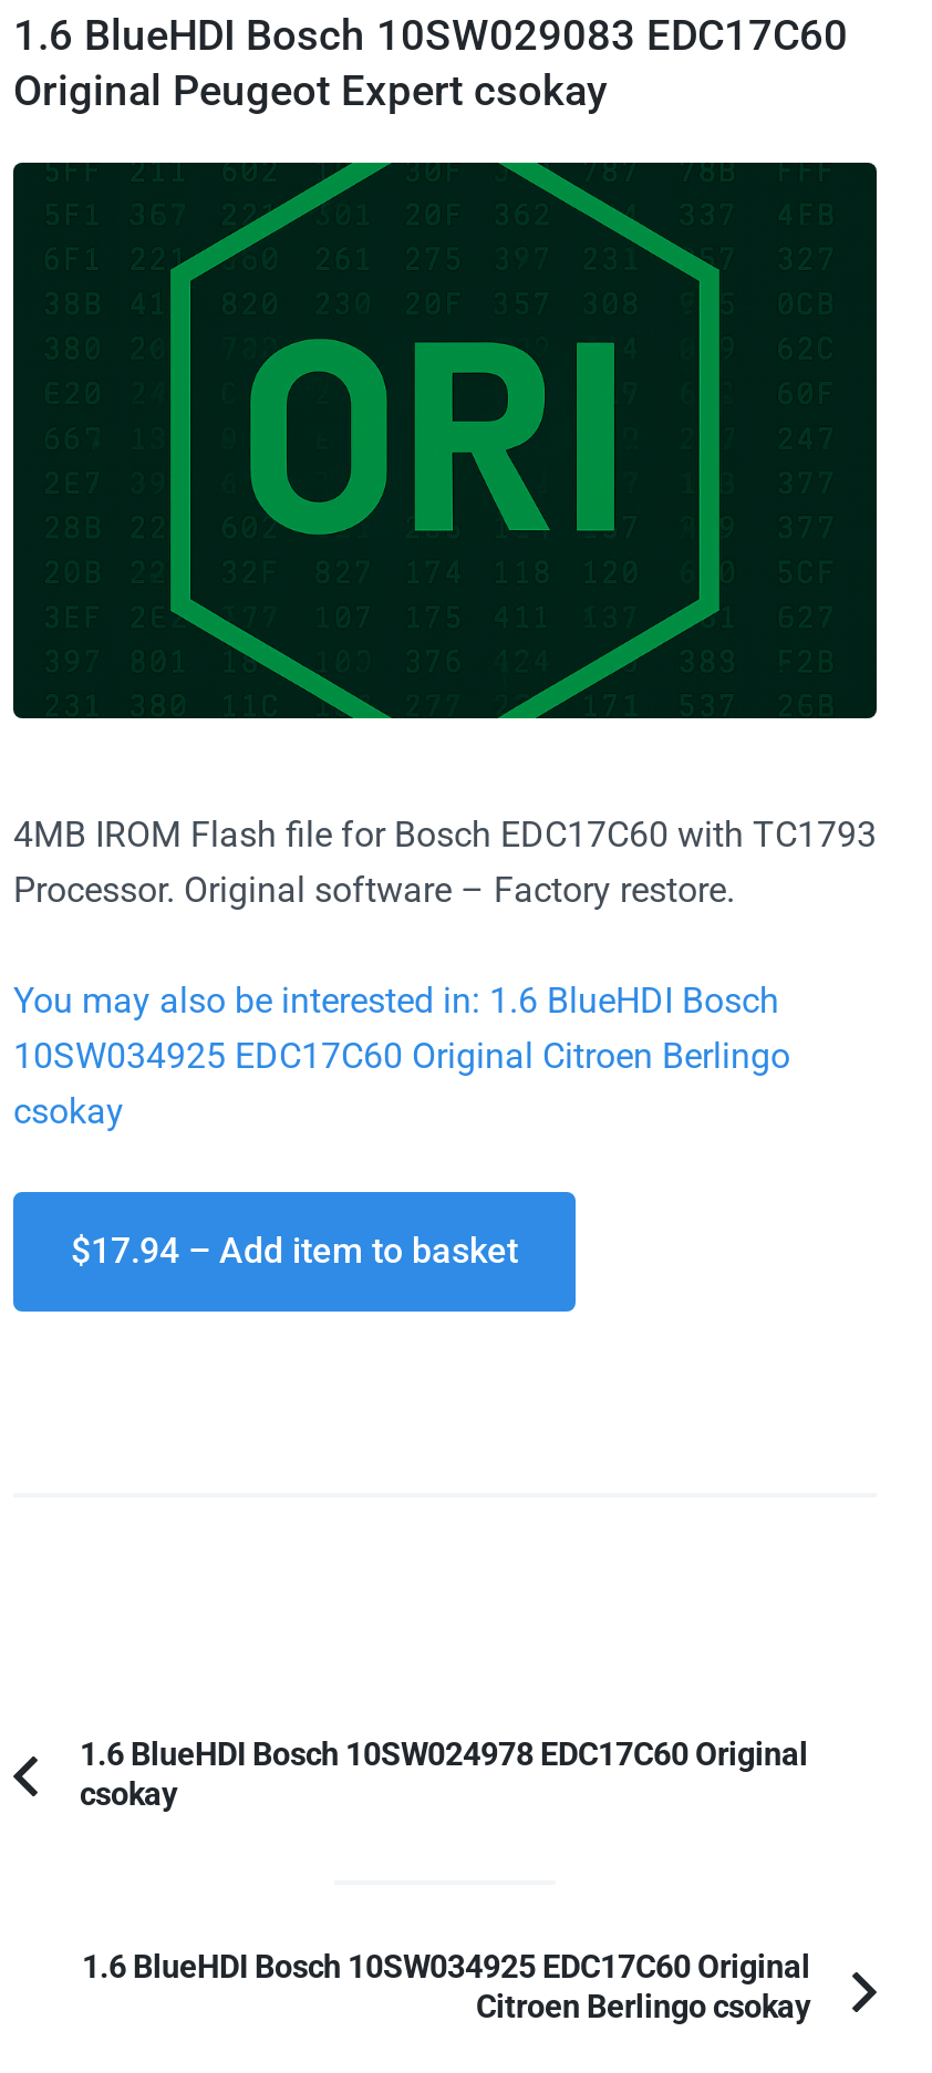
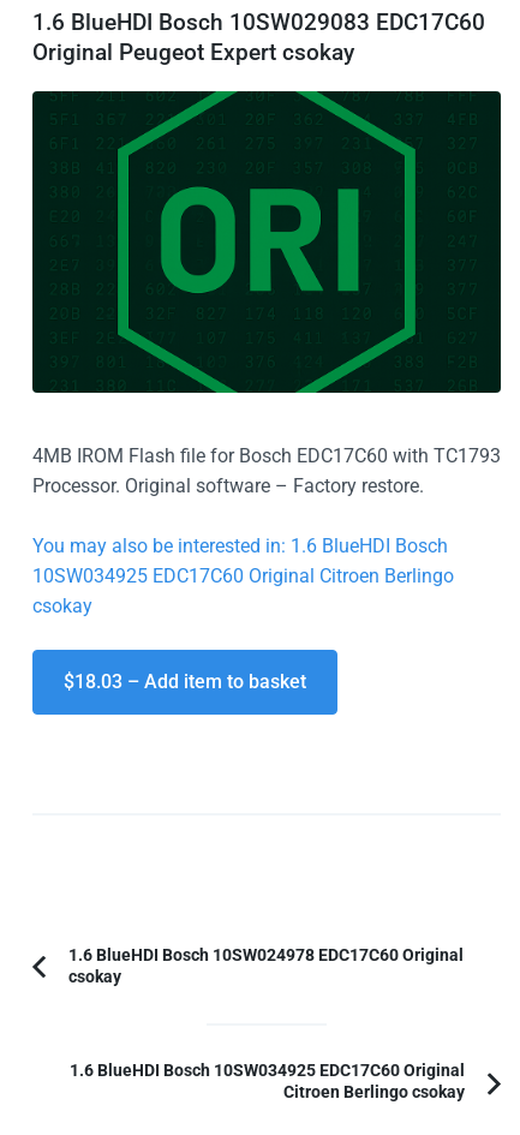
[71,1229,518,1271] $17.94 – Add item to basket -> [64,670,306,693] $18.03 – Add item to basket

